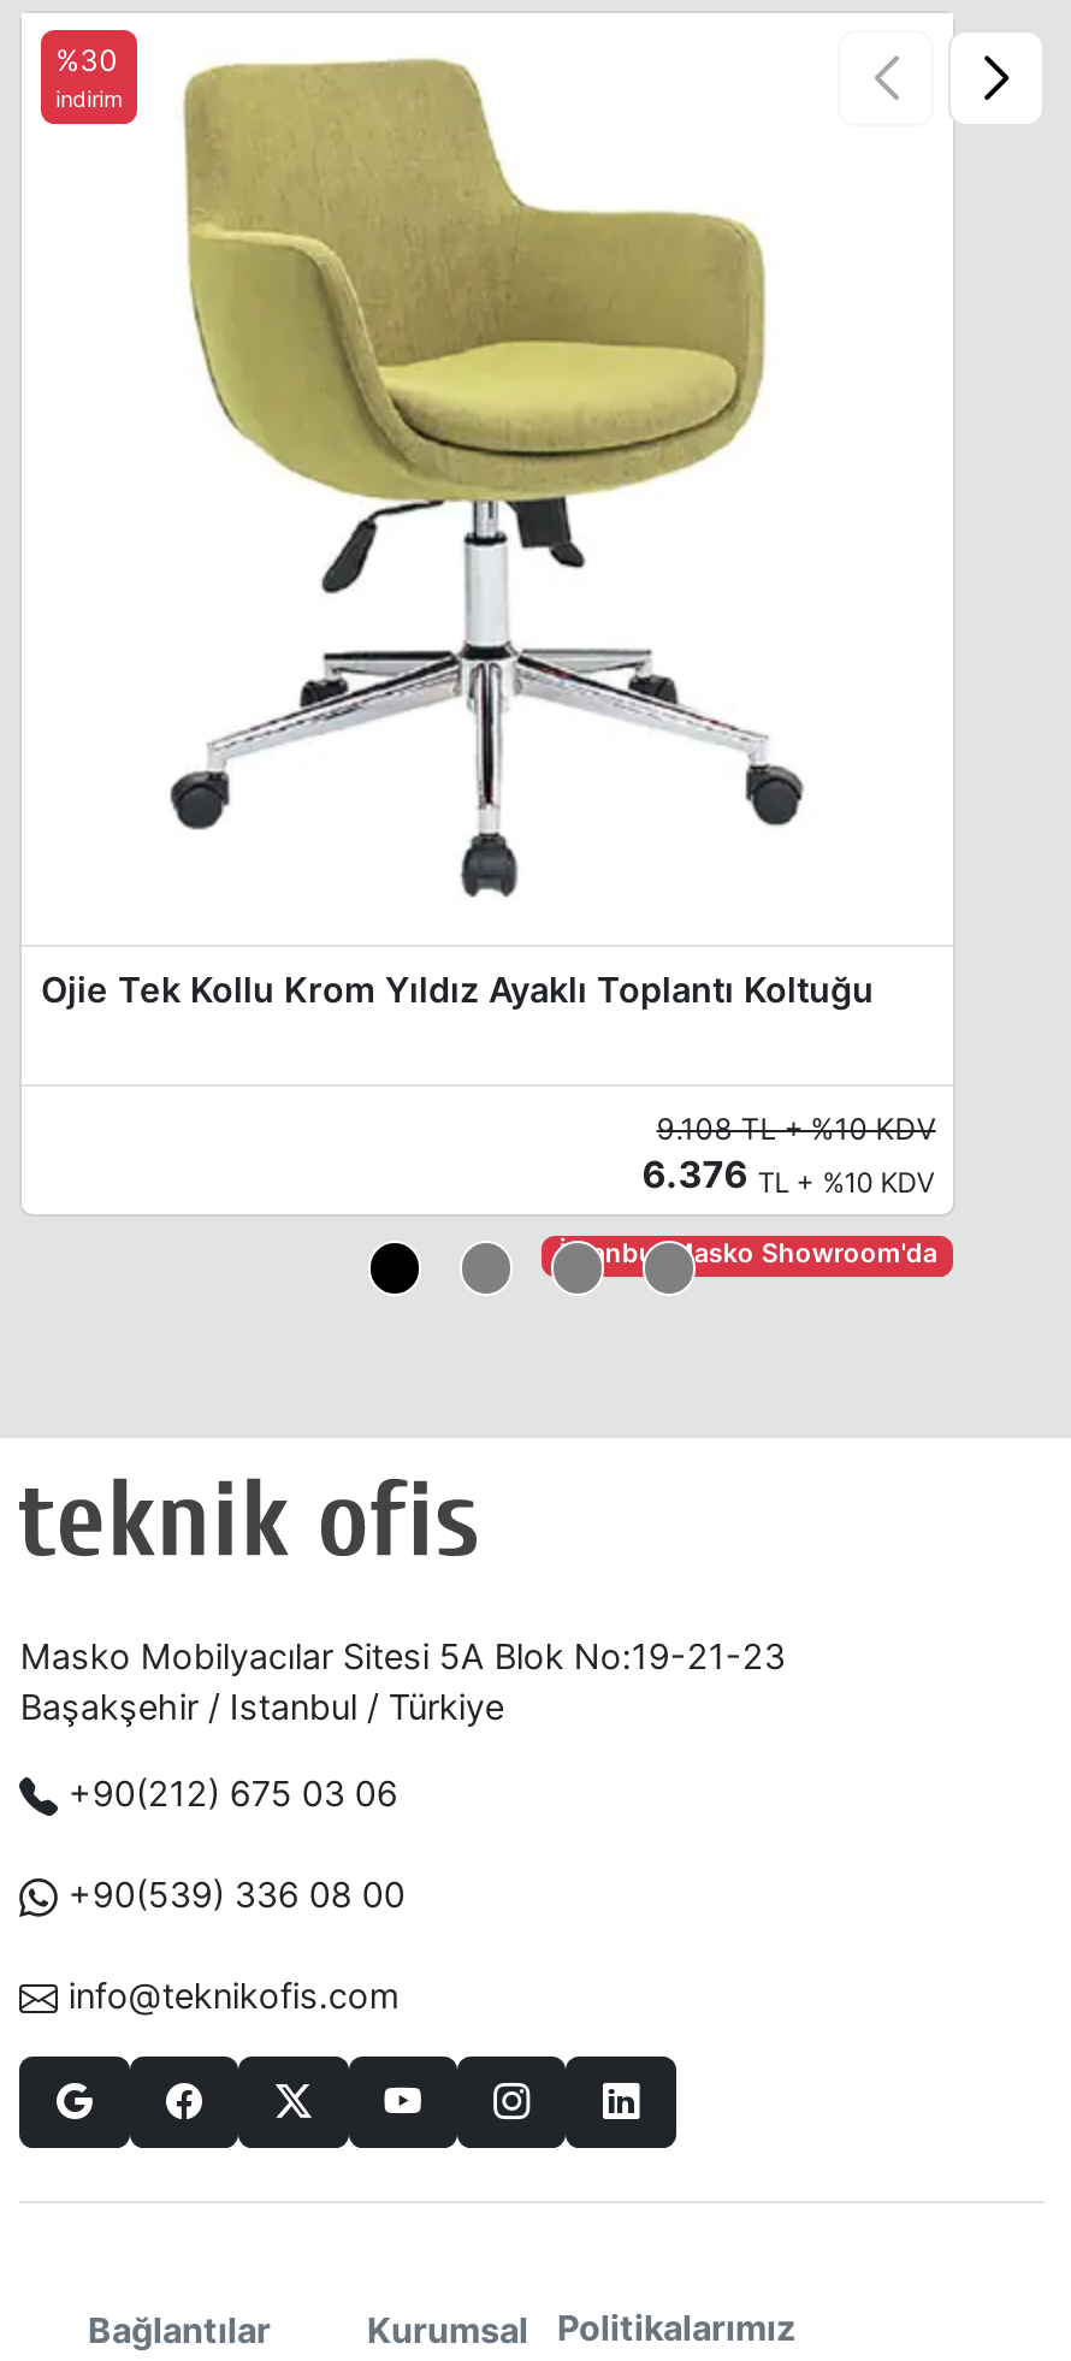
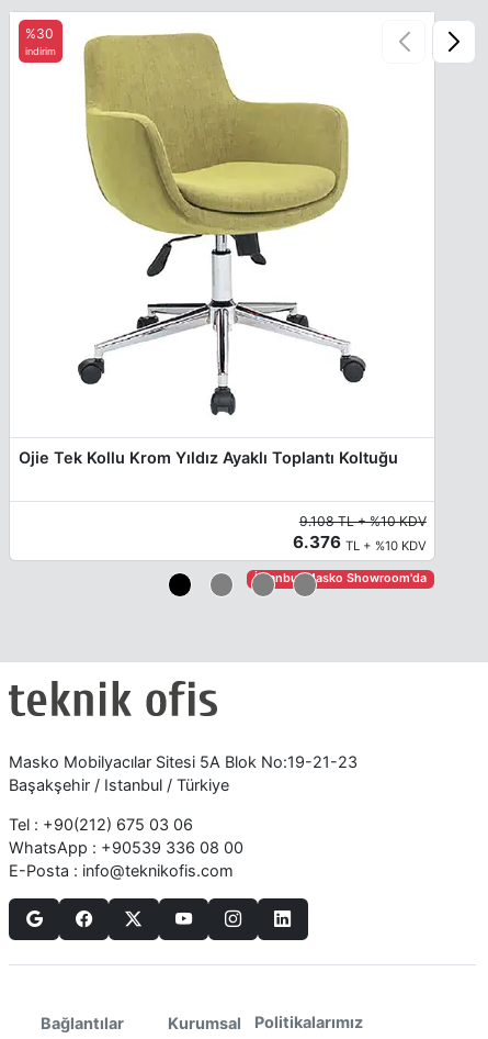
[68,1773,405,2016] +90(212) 675 03 06 | +90(539) 336 08 00 | info@teknikofis.com -> [9,815,244,880] Tel : +90(212) 675 03 06 | WhatsApp : +90539 336 08 00 | E-Posta : info@teknikofis.com

